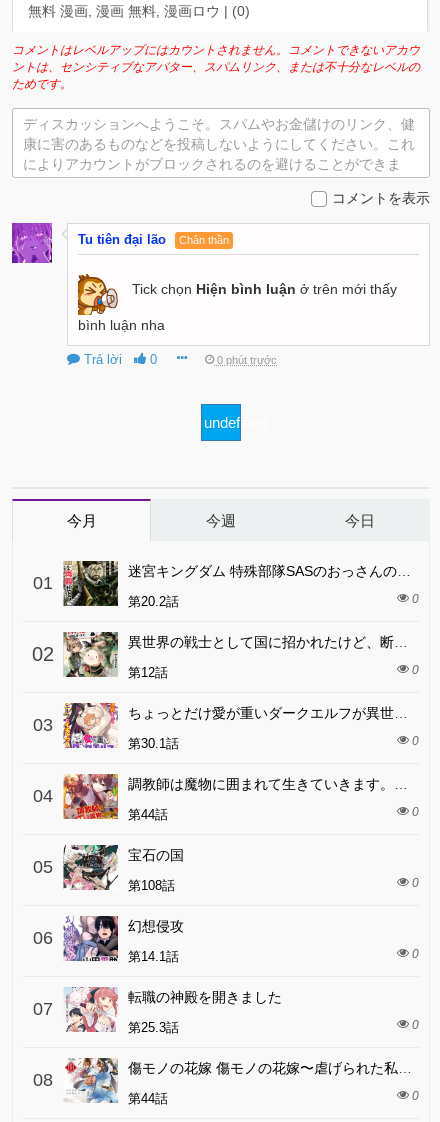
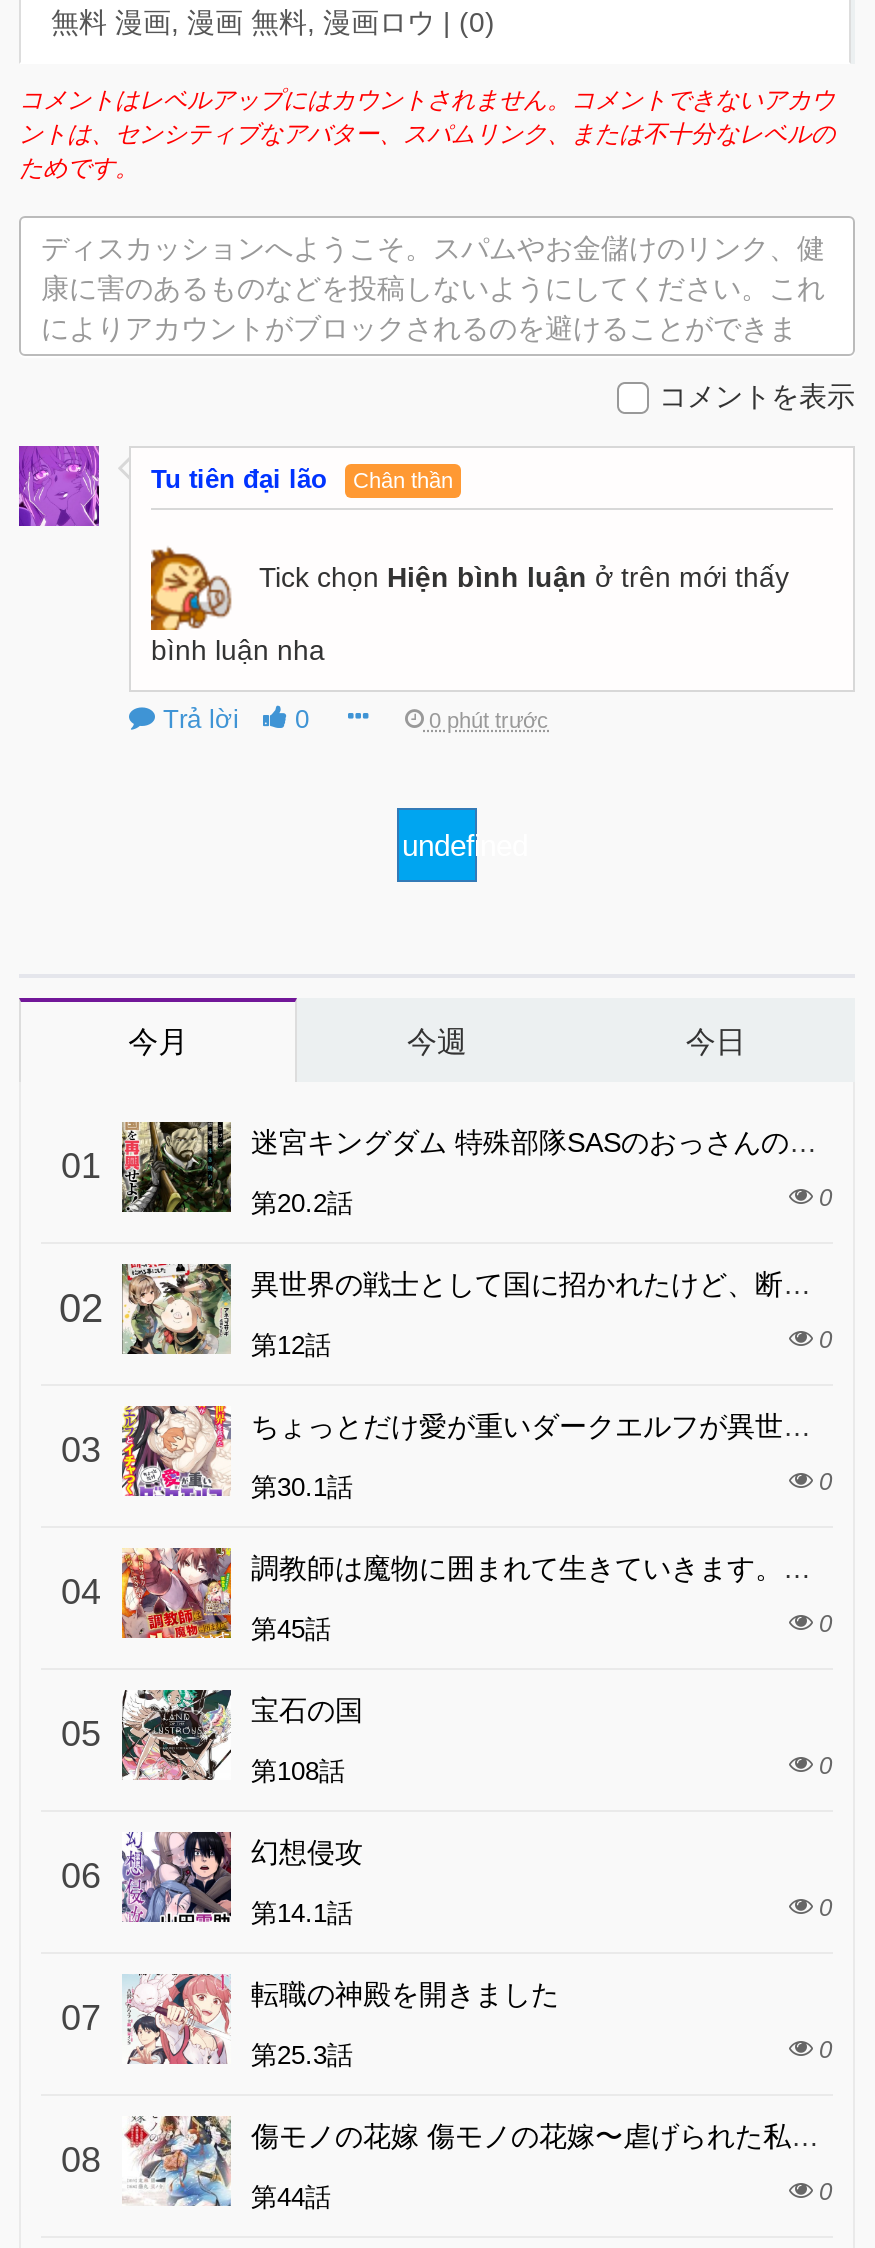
[128,807,168,822] 第44話 -> [251,1614,331,1644] 第45話

